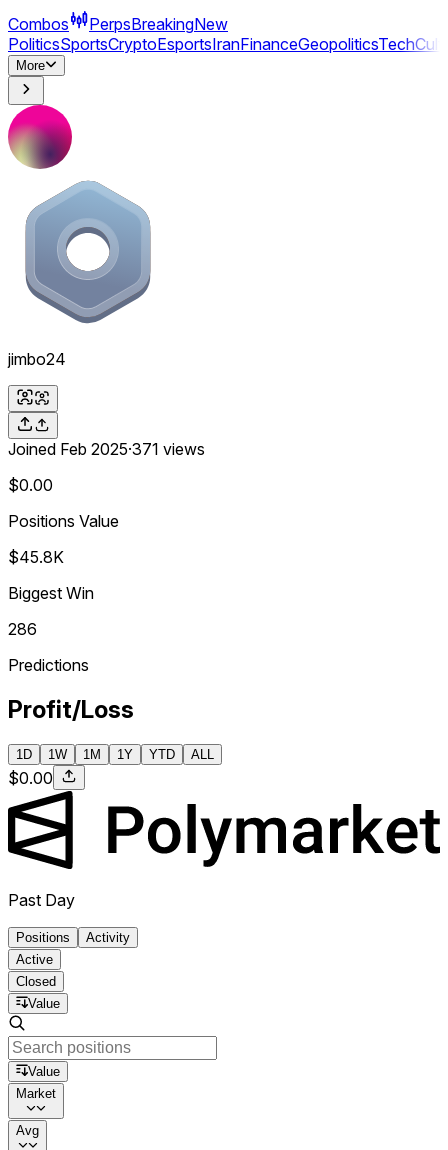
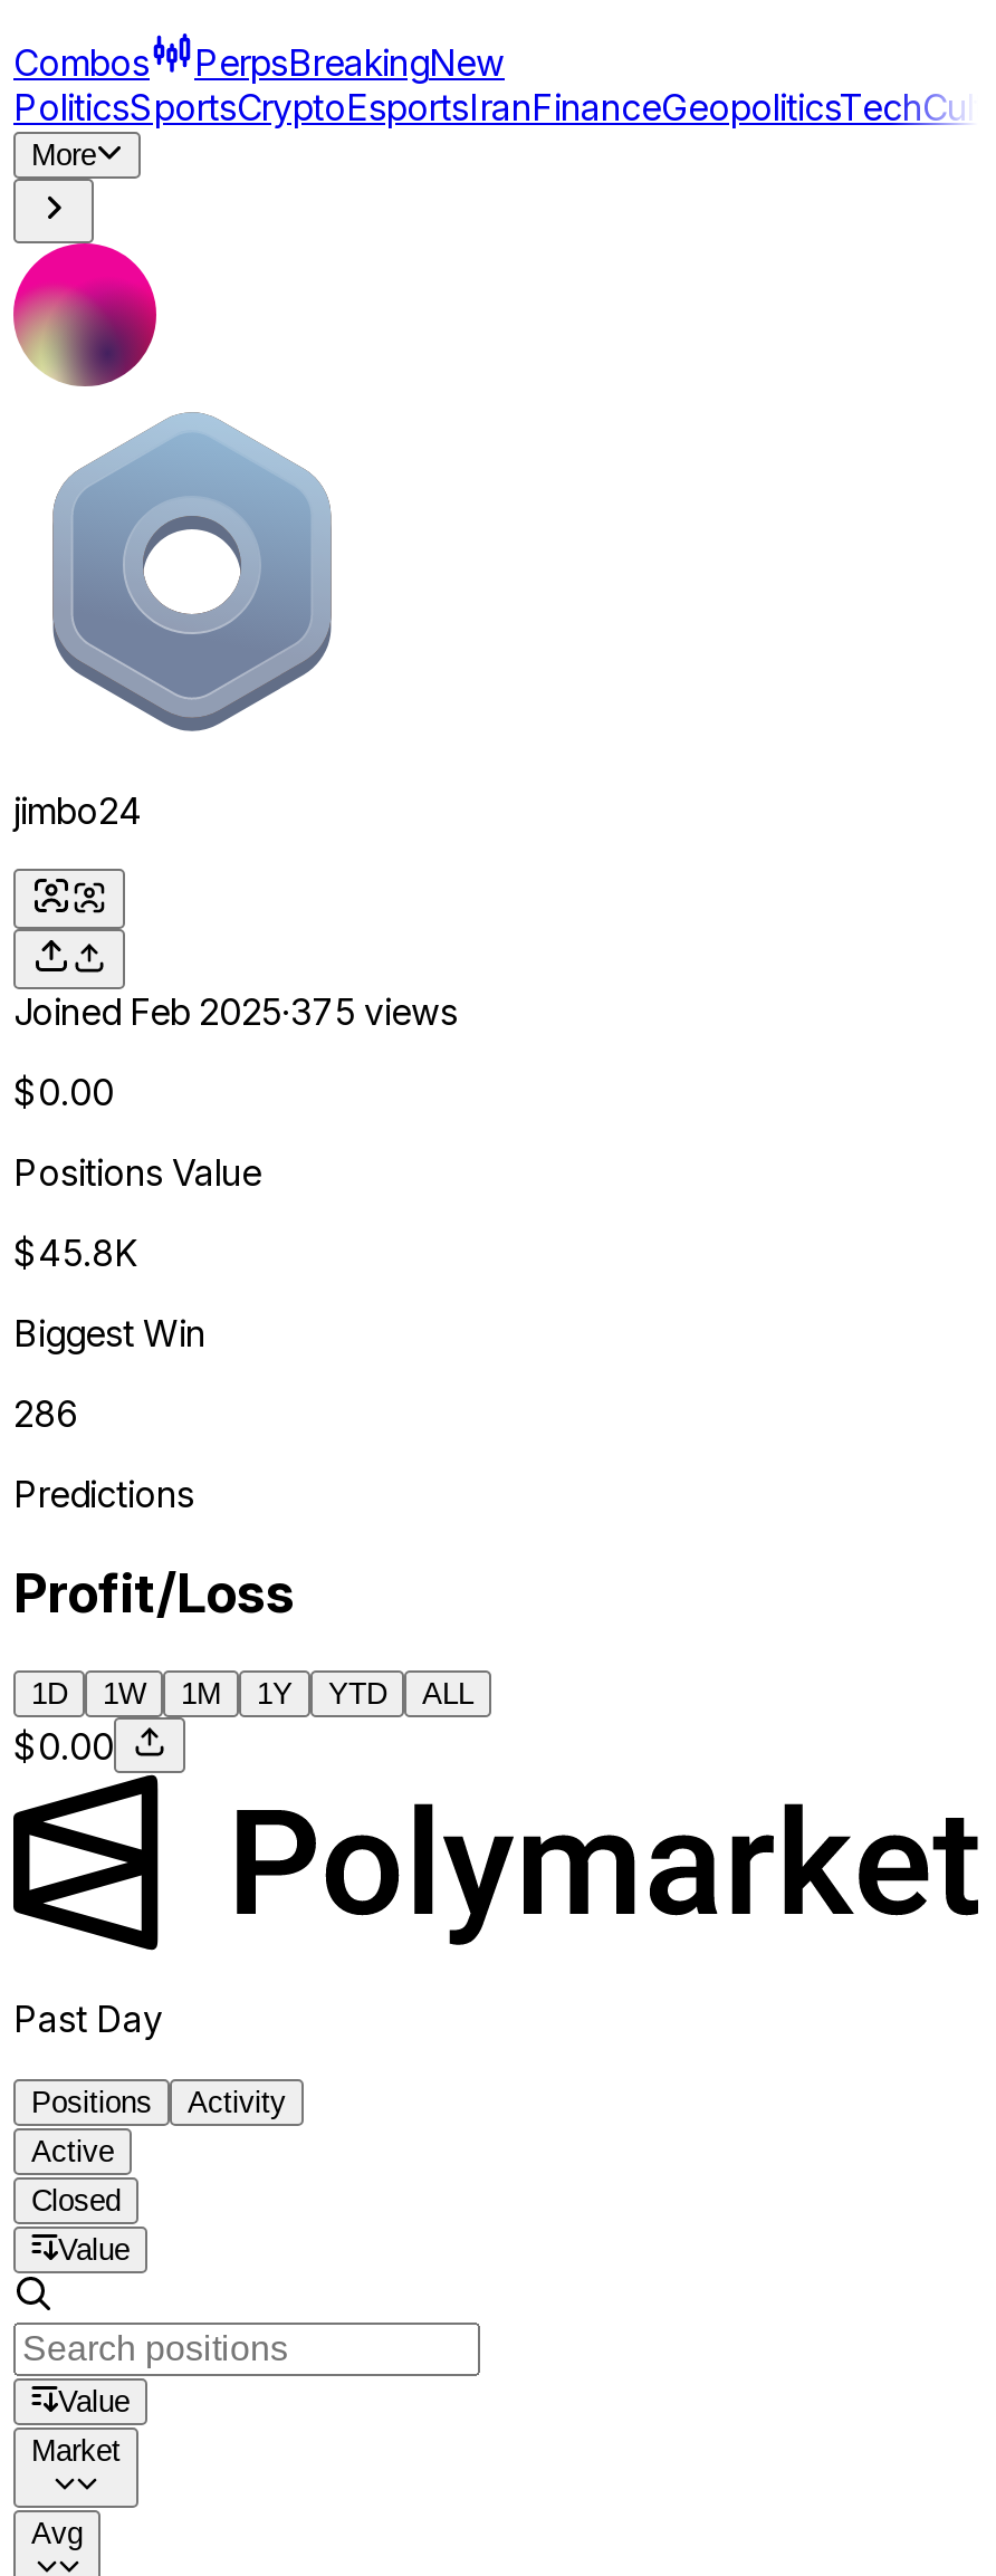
[8,439,205,459] Joined Feb 2025·371 views -> [13,989,458,1033] Joined Feb 2025·375 views

